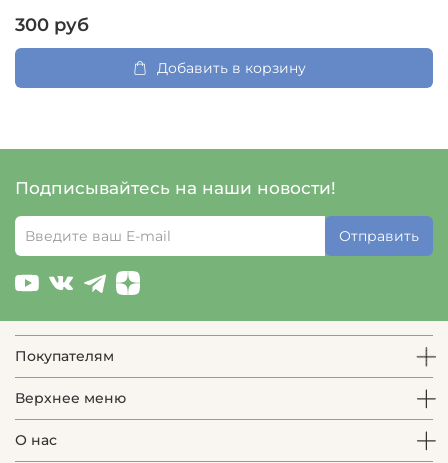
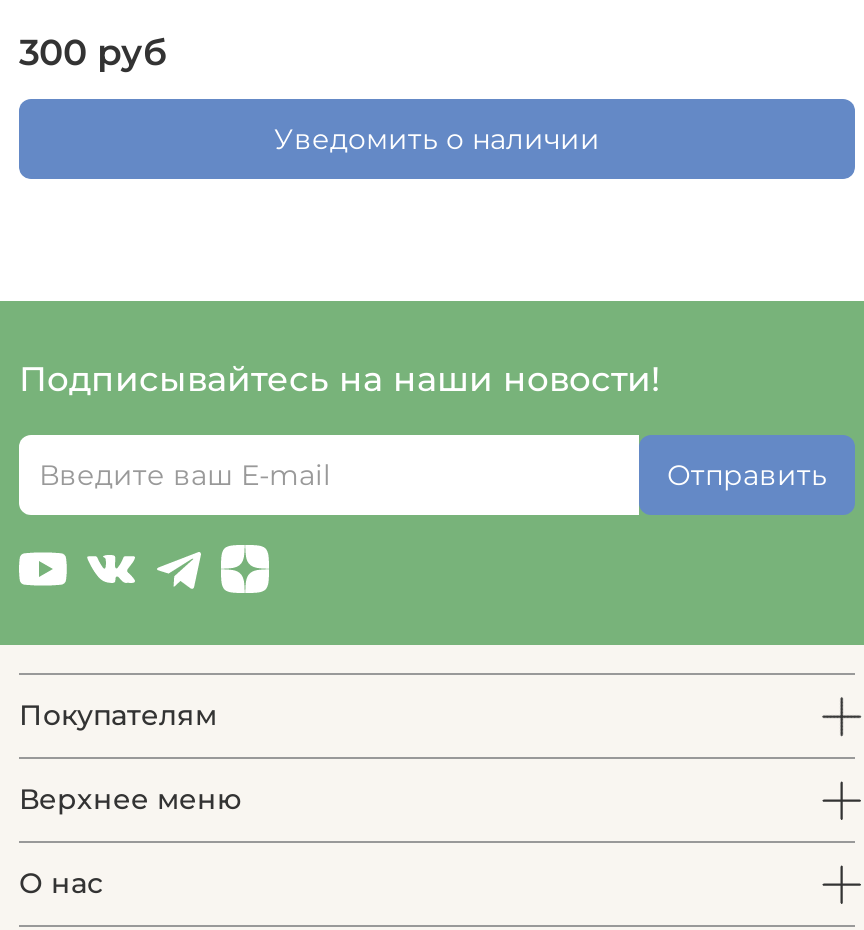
[156,59,305,77] Добавить в корзину -> [274,120,600,156] Уведомить о наличии

